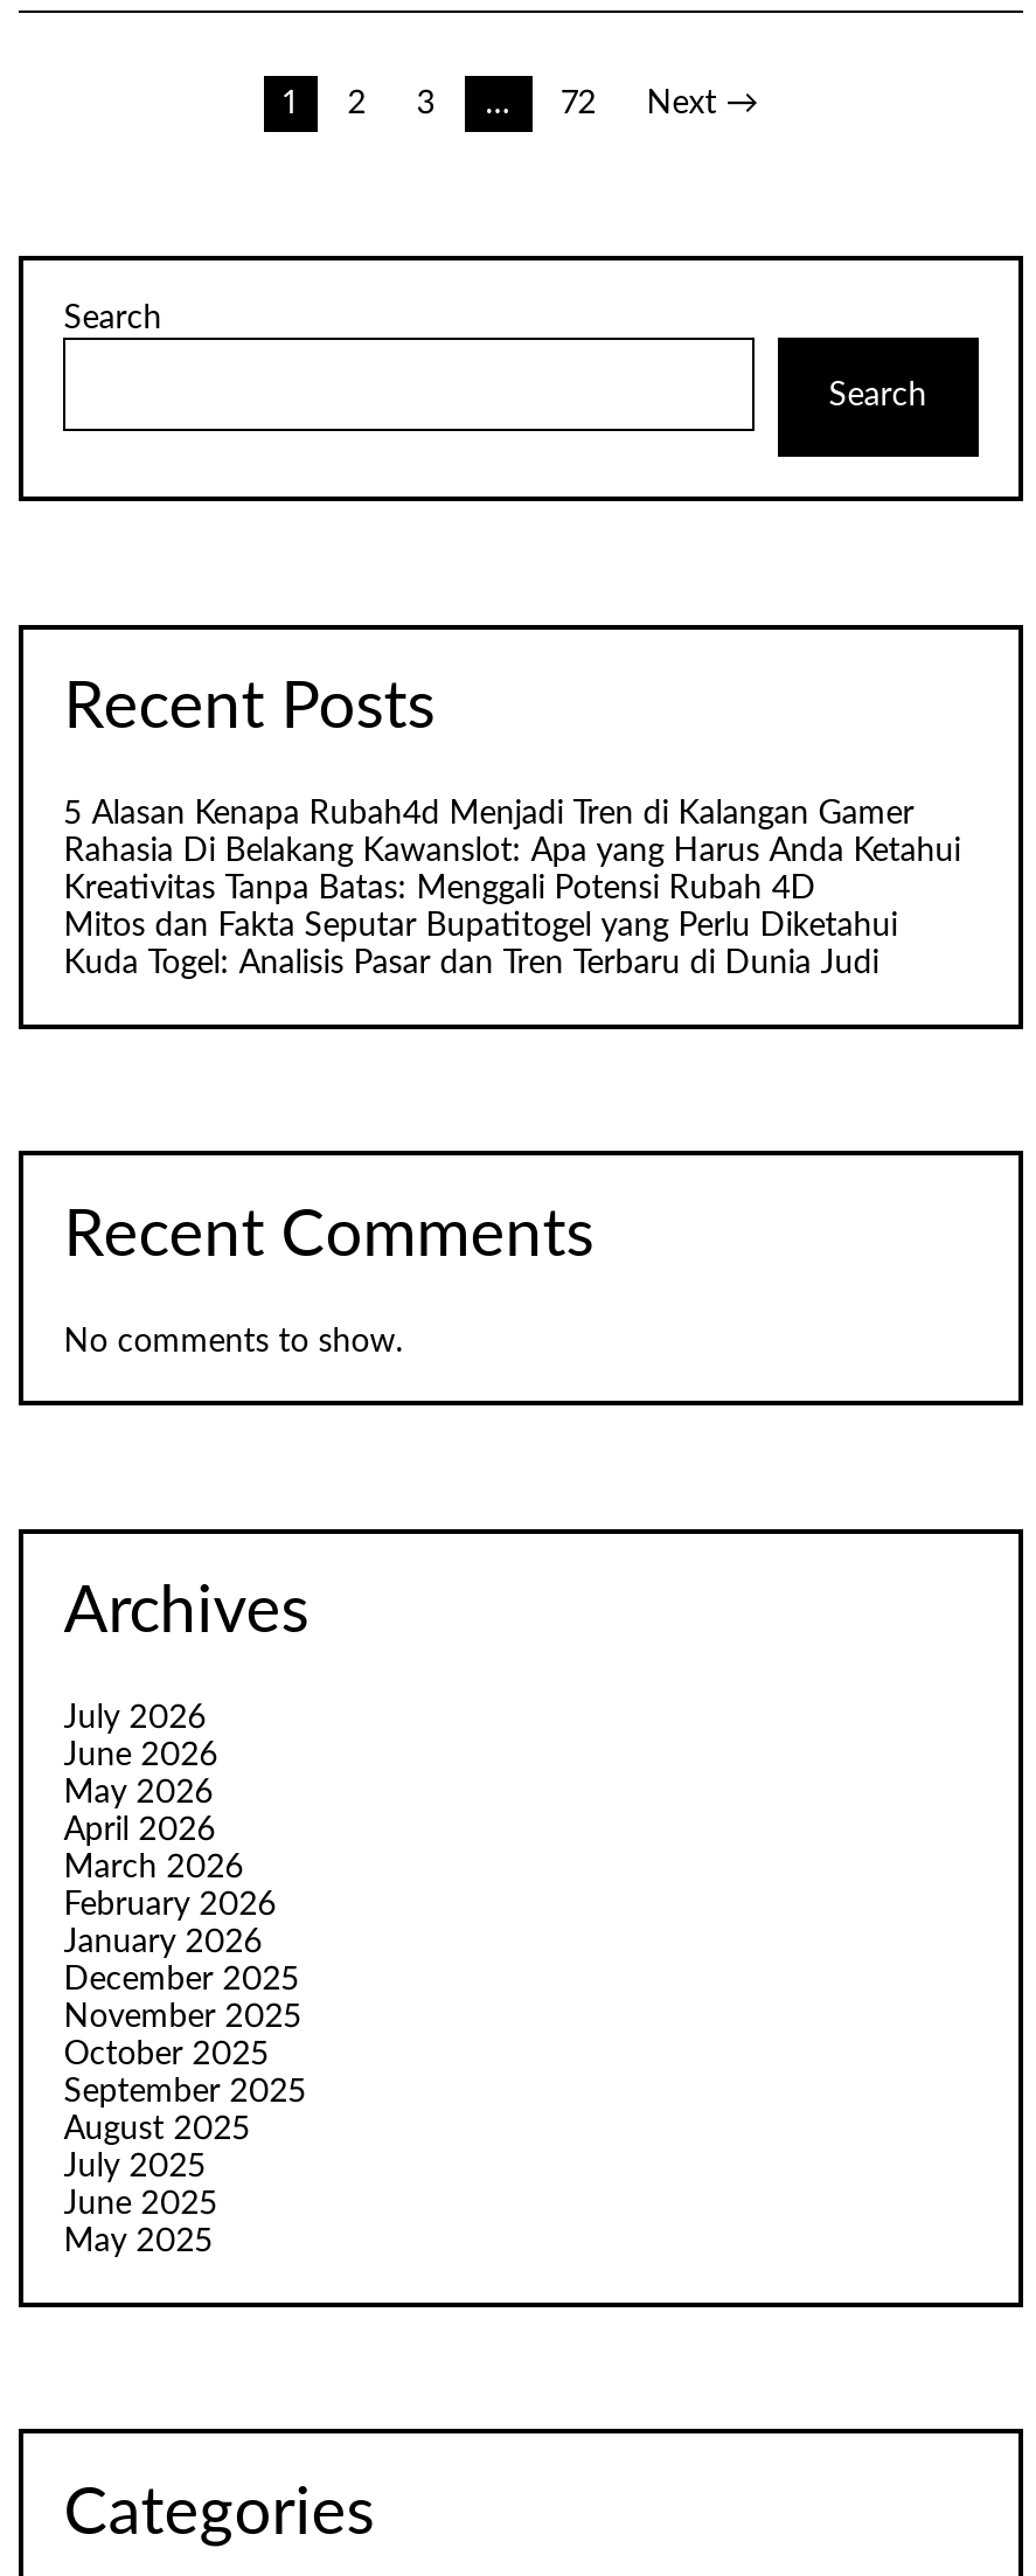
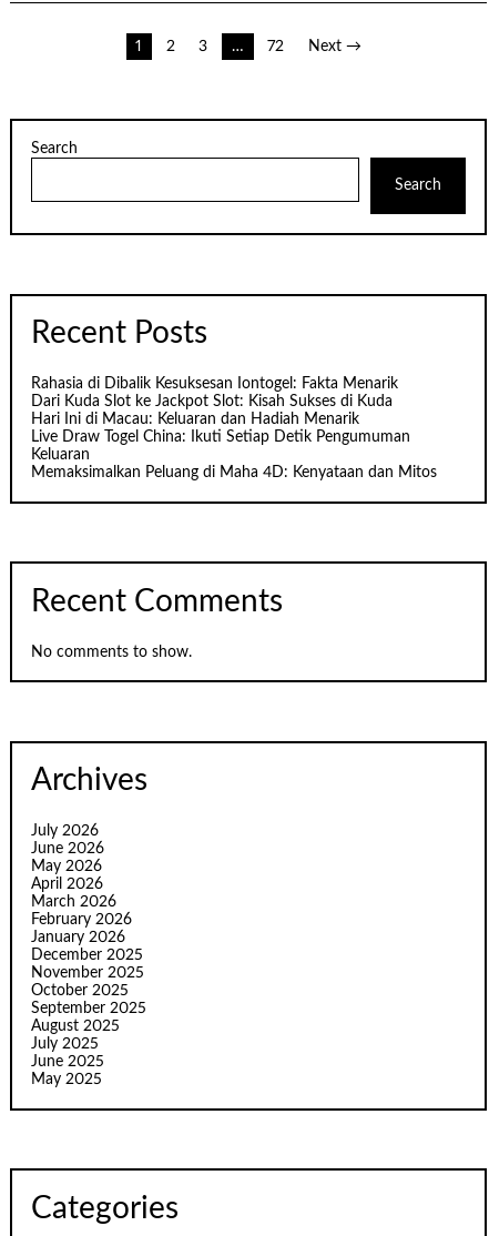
[64,799,961,981] 5 Alasan Kenapa Rubah4d Menjadi Tren di Kalangan Gamer | Rahasia Di Belakang Kawanslot: Apa yang Harus Anda Ketahui | Kreativitas Tanpa Batas: Menggali Potensi Rubah 4D | Mitos dan Fakta Seputar Bupatitogel yang Perlu Diketahui | Kuda Togel: Analisis Pasar dan Tren Terbaru di Dunia Judi -> [31,376,437,481] Rahasia di Dibalik Kesuksesan Iontogel: Fakta Menarik | Dari Kuda Slot ke Jackpot Slot: Kisah Sukses di Kuda | Hari Ini di Macau: Keluaran dan Hadiah Menarik | Live Draw Togel China: Ikuti Setiap Detik Pengumuman | Keluaran | Memaksimalkan Peluang di Maha 4D: Kenyataan dan Mitos

